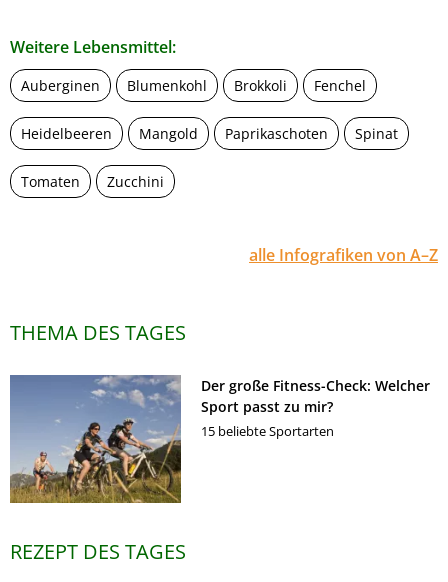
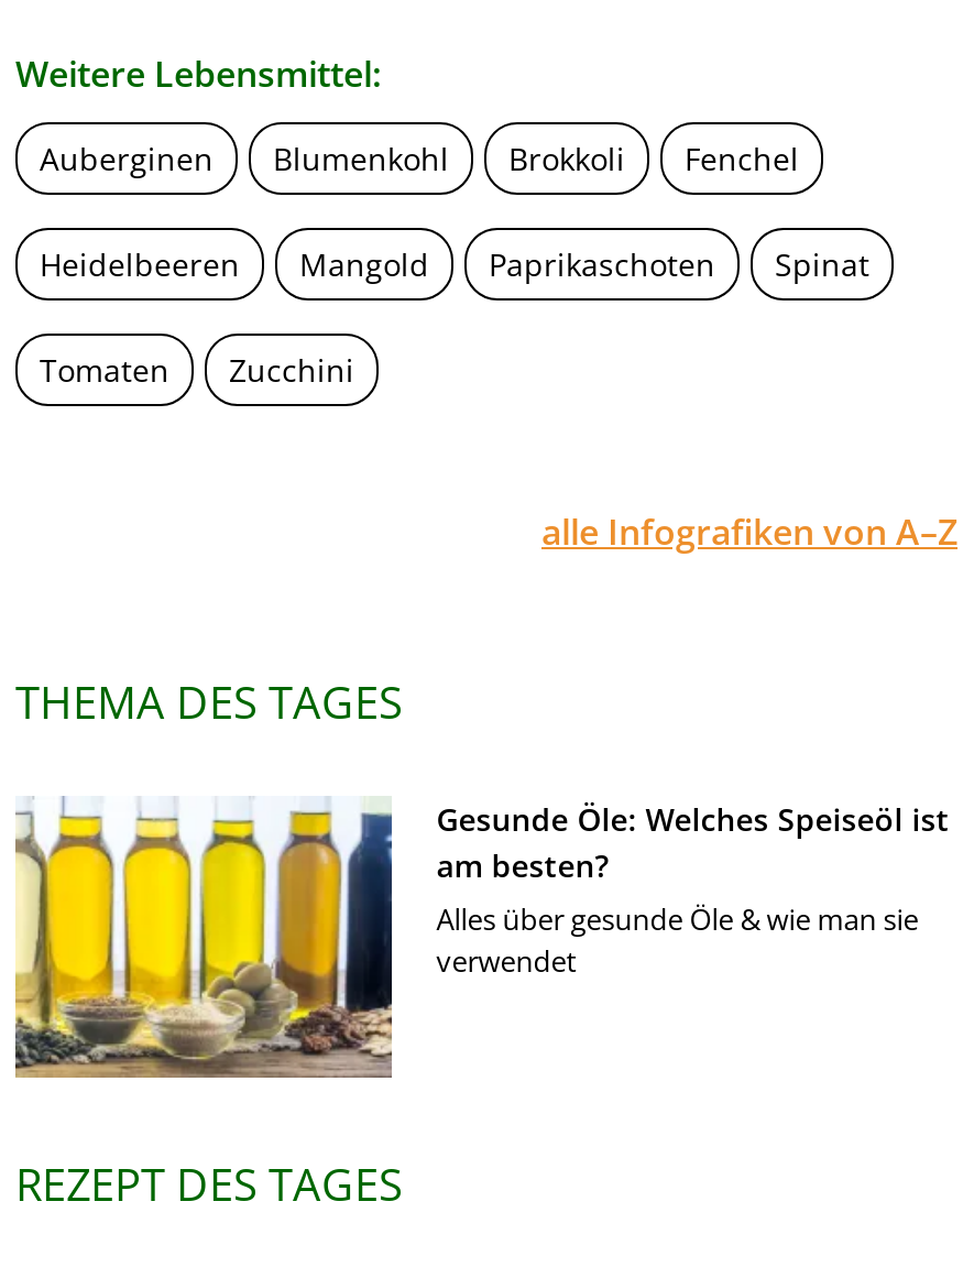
[9,374,430,504] [image] | Der große Fitness-Check: Welcher | Sport passt zu mir? | 15 beliebte Sportarten -> [13,796,949,1078] [image] | Gesunde Öle: Welches Speiseöl ist | am besten? | Alles über gesunde Öle & wie man sie | verwendet

